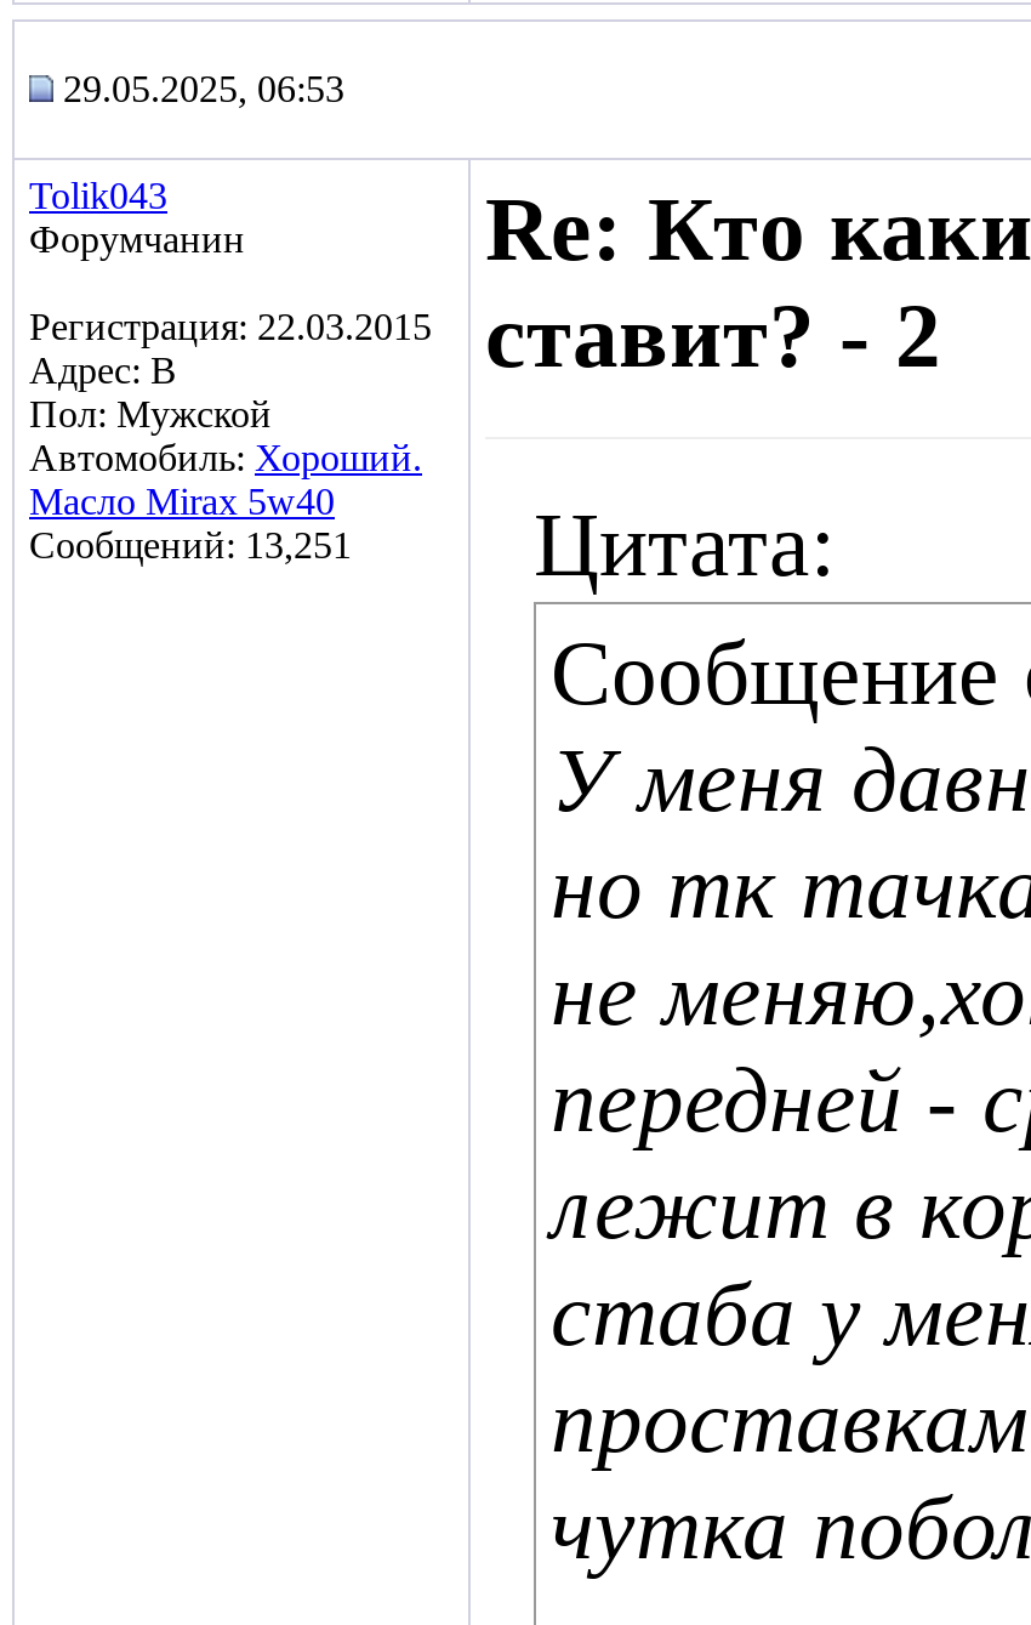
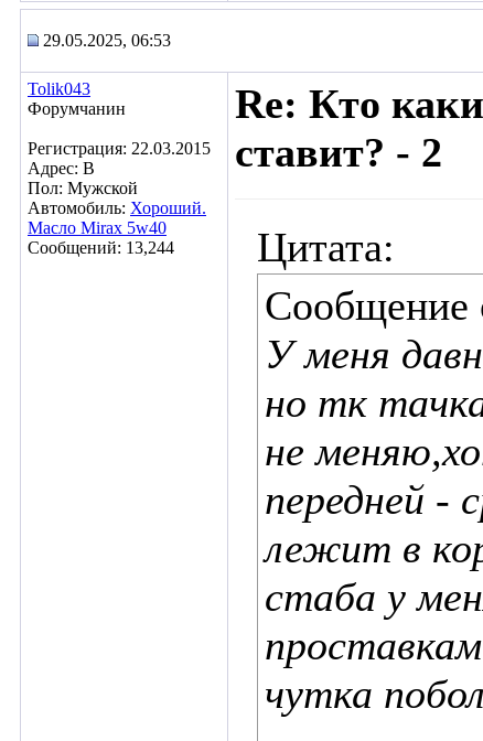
[29,524,352,566] Сообщений: 13,251 -> [28,238,174,257] Сообщений: 13,244

